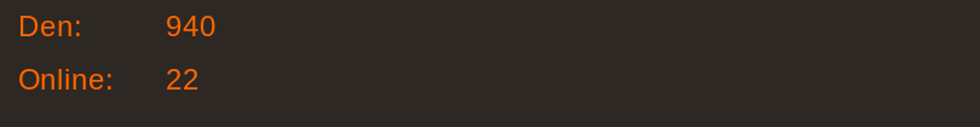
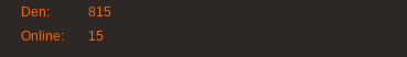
[166,10,217,44] 940 -> [88,5,111,20] 815
[18,63,200,97] Online: 22 -> [21,29,104,44] Online: 15

